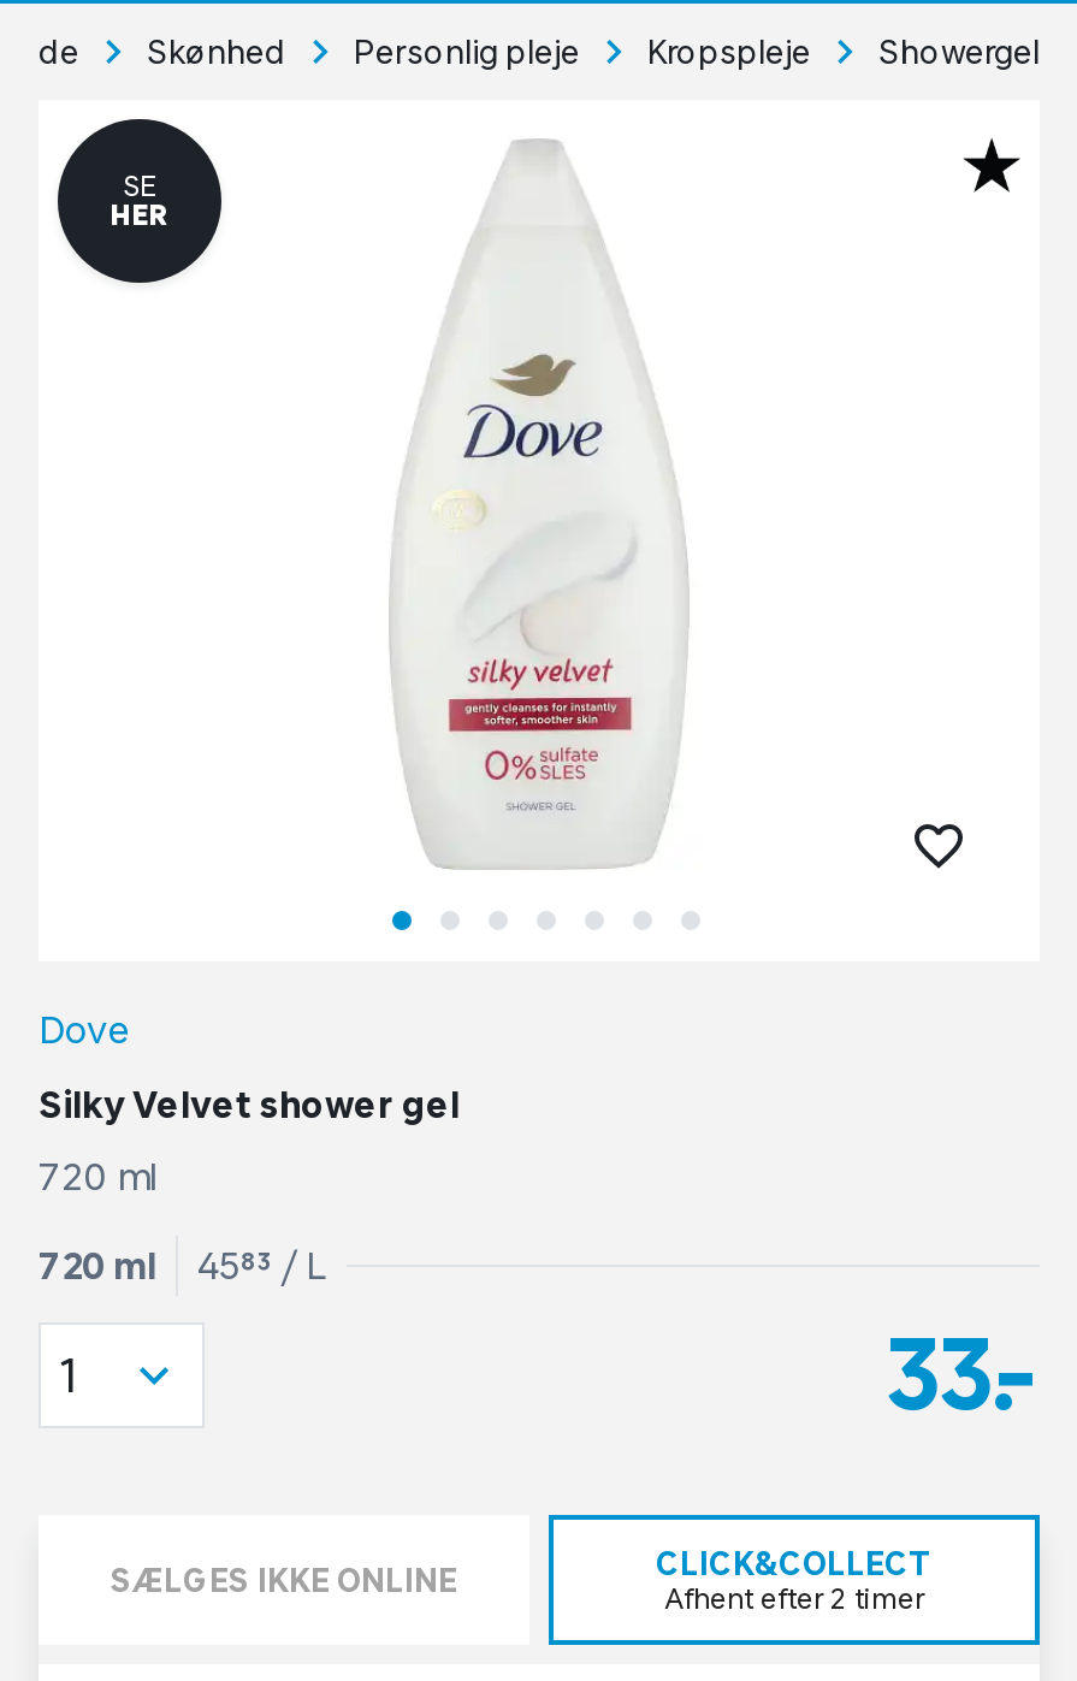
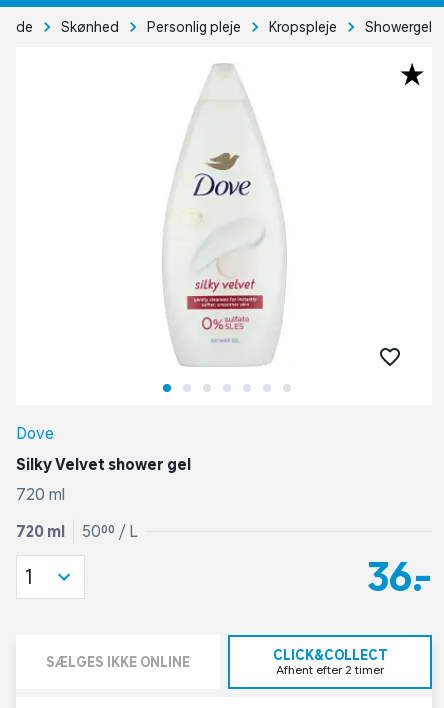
[55,117,224,285] [image] | SE | HER -> none
[39,1242,327,1285] 720 ml 45,83 / L -> [16,521,138,539] 720 ml 50,00 / L
[886,1315,1040,1431] 33,- -> [367,552,432,600] 36,-

